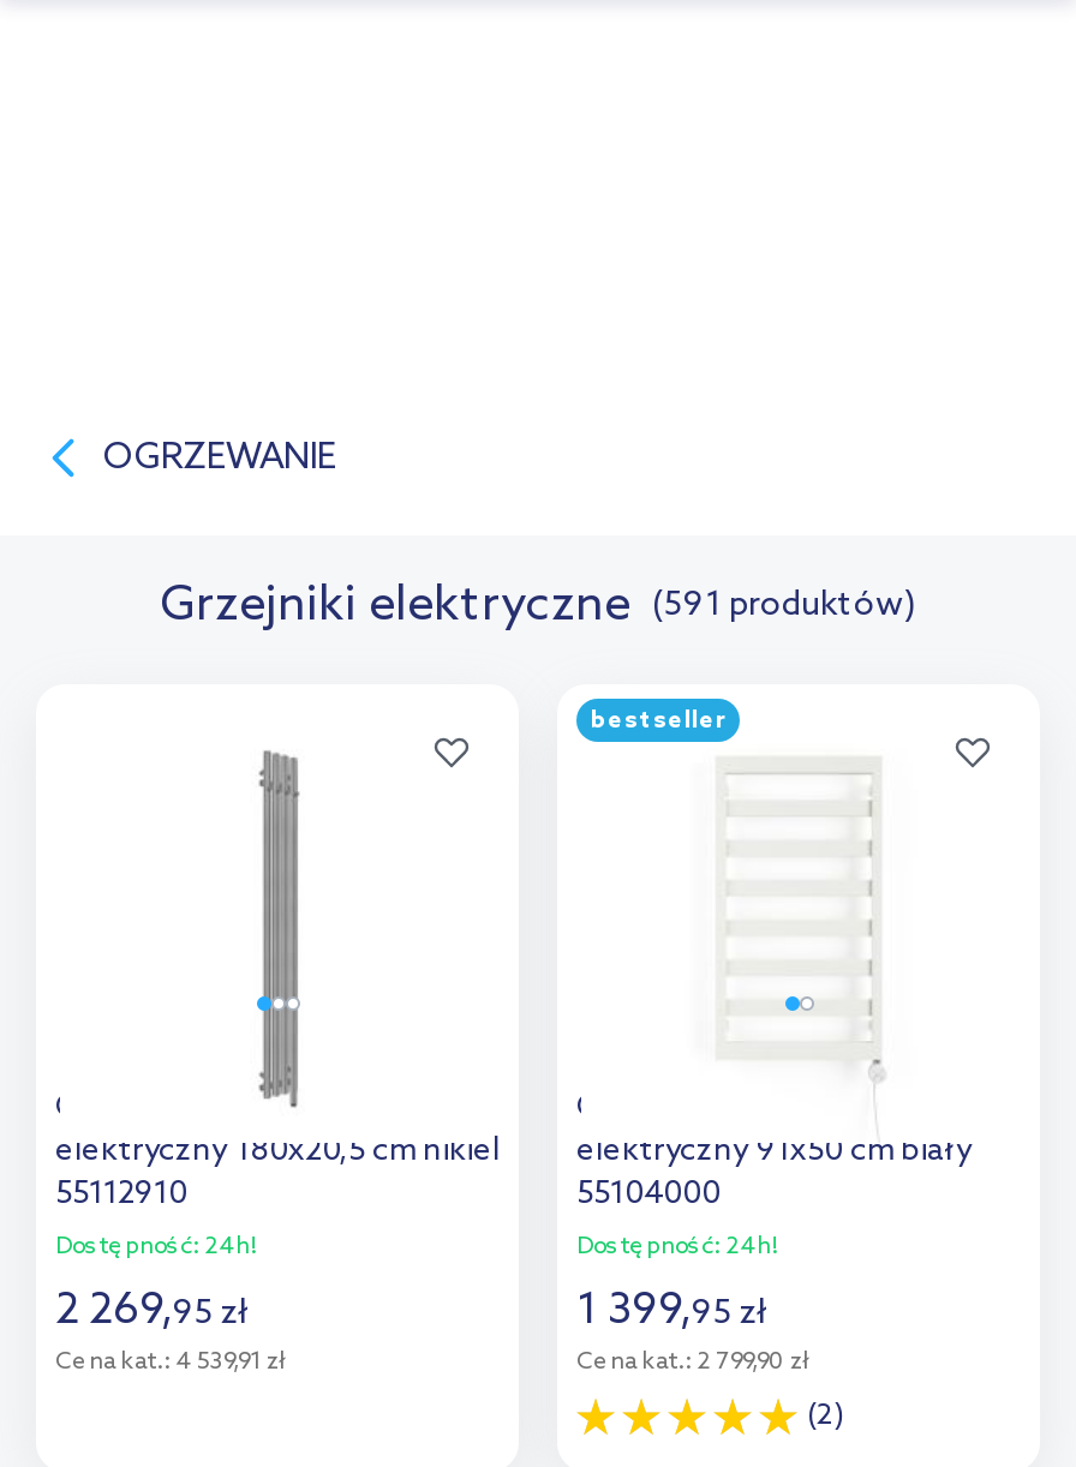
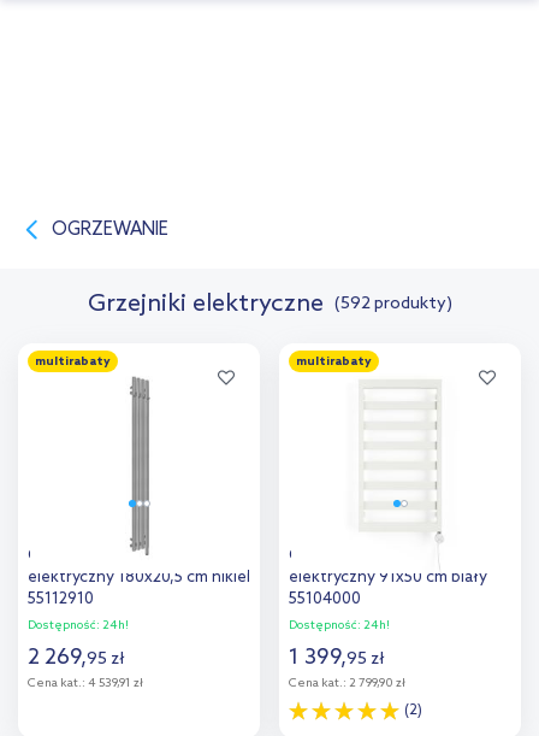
[160,579,916,637] Grzejniki elektryczne (591 produktów) -> [35,290,452,369] Grzejniki elektryczne (592 produkty) | multirabaty
[591,706,725,735] bestseller -> [296,354,372,369] multirabaty

